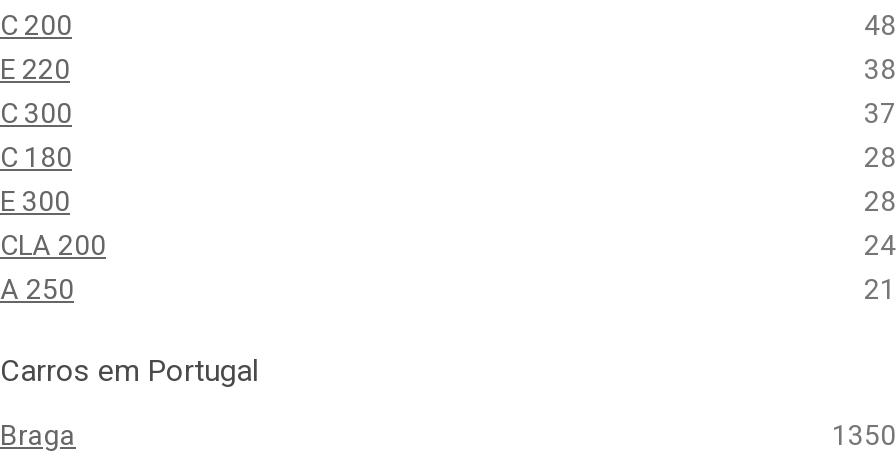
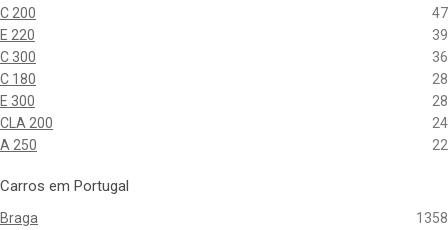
[864,9,896,41] 48 -> [432,5,448,21] 47
[864,53,896,85] 38 -> [432,27,448,43] 39
[864,97,896,129] 37 -> [432,49,448,65] 36
[864,273,896,305] 21 -> [432,137,448,153] 22
[832,419,896,451] 1350 -> [416,210,448,226] 1358

